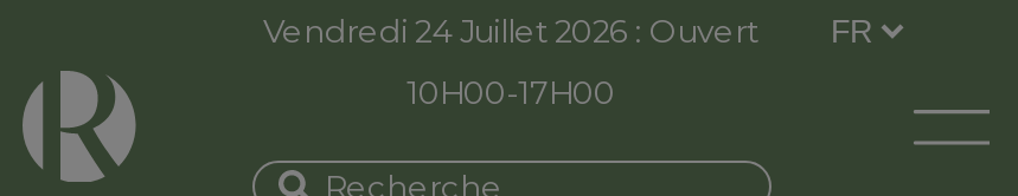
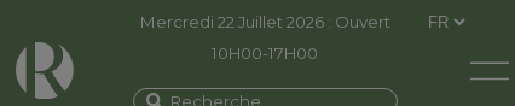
[263,12,758,50] Vendredi 24 Juillet 2026 : Ouvert -> [140,12,390,31] Mercredi 22 Juillet 2026 : Ouvert

